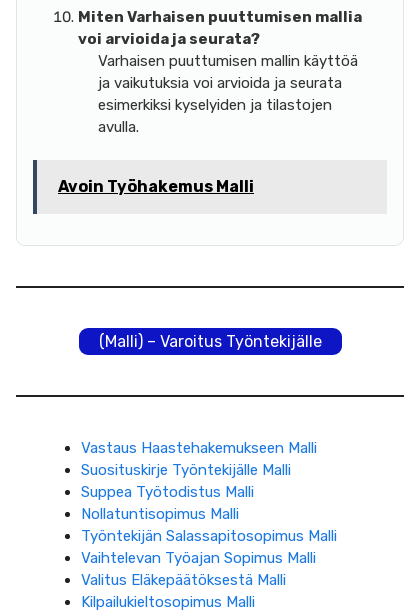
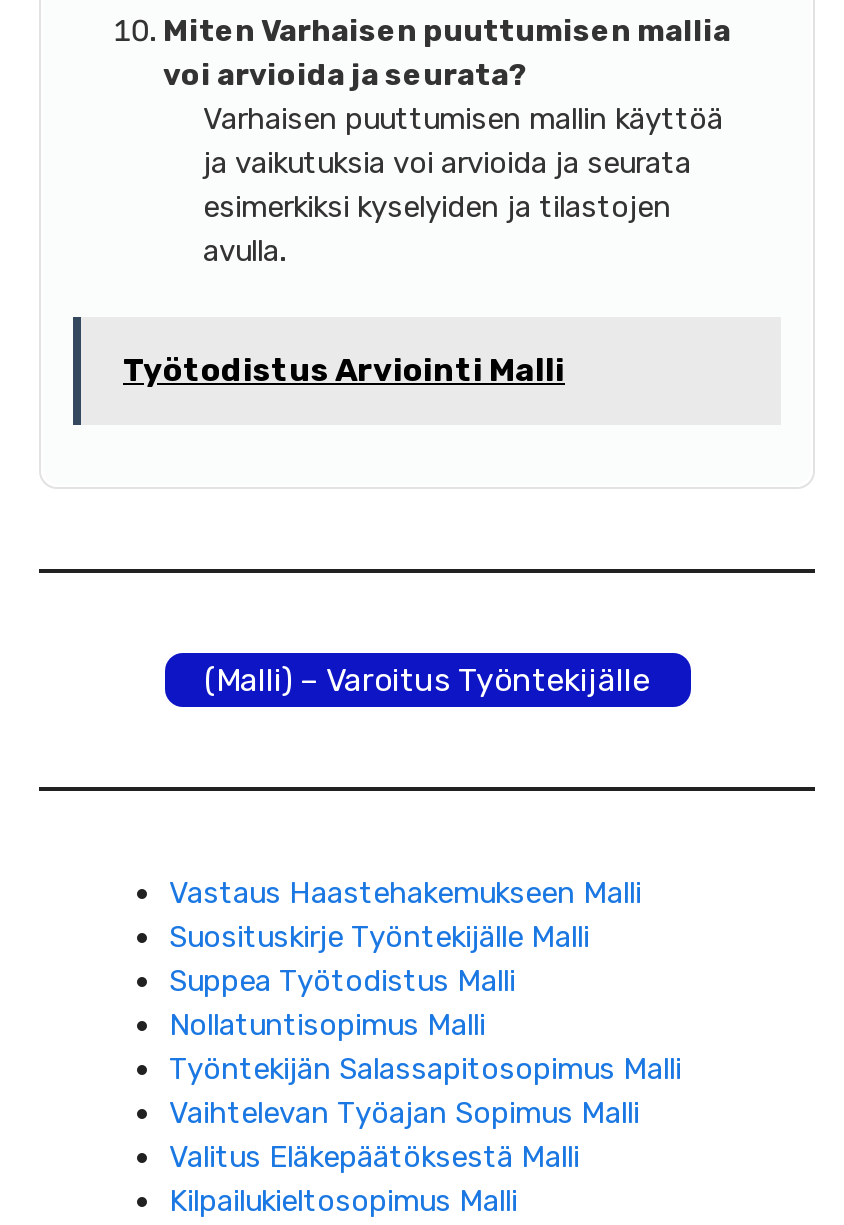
[58,177,254,196] Avoin Työhakemus Malli -> [123,351,565,389] Työtodistus Arviointi Malli

